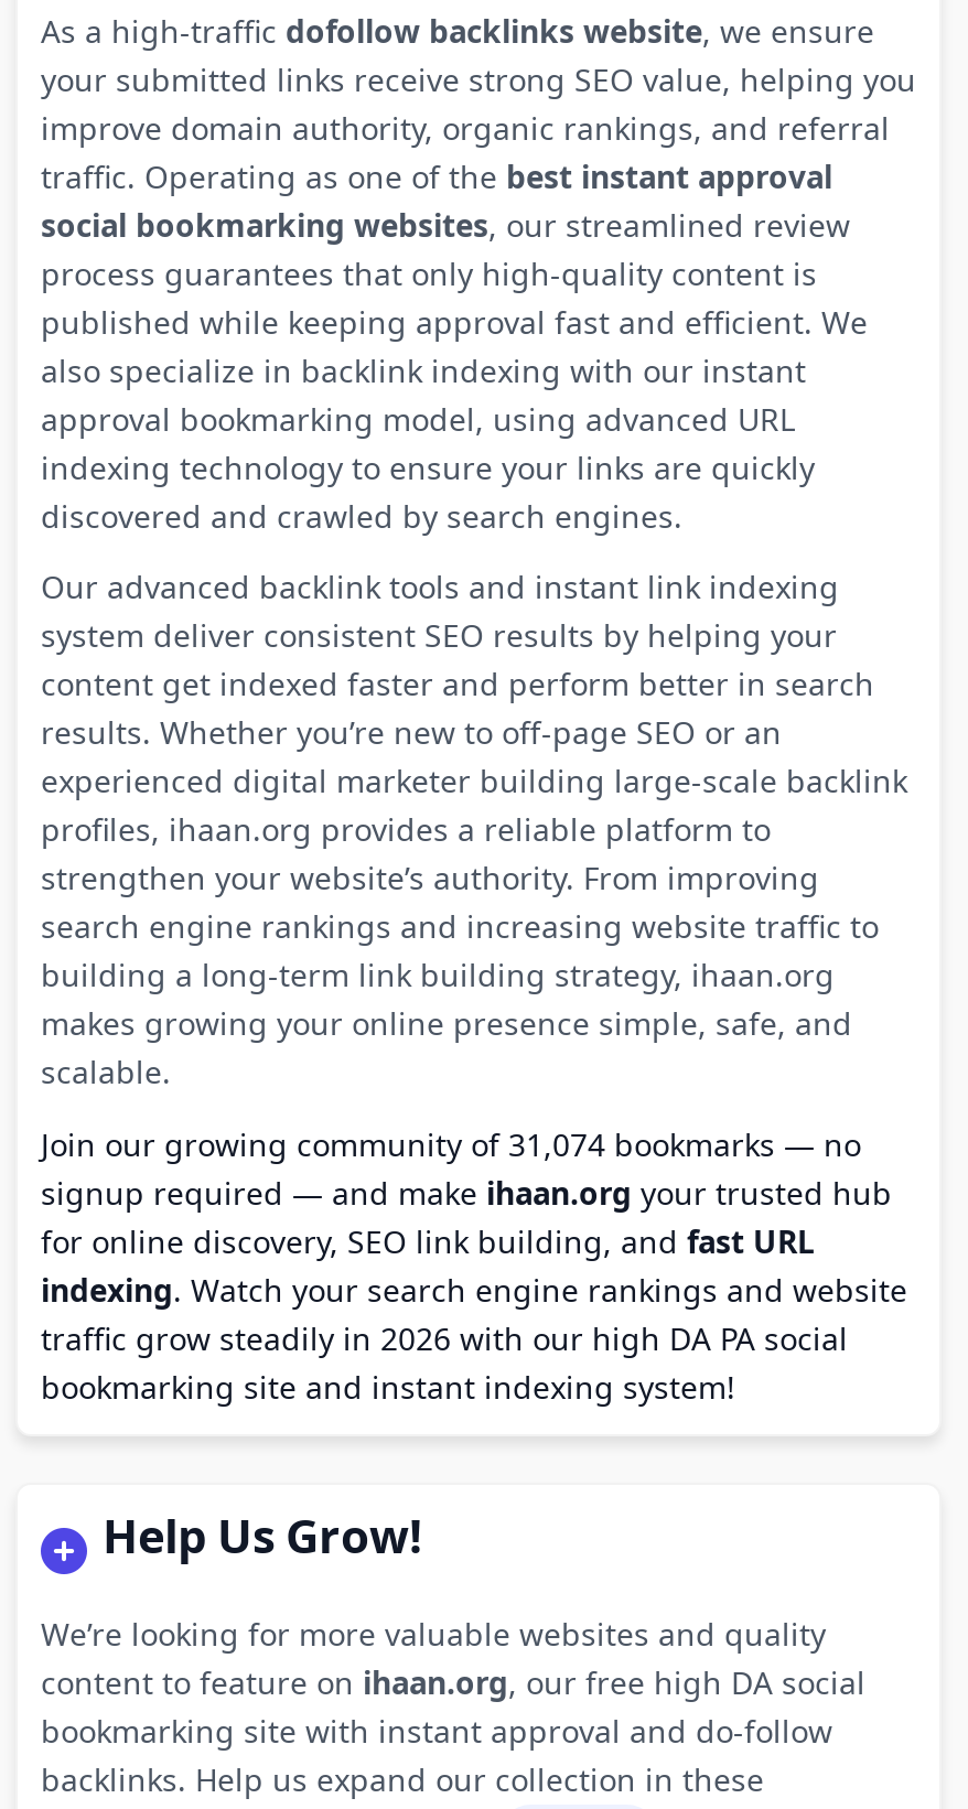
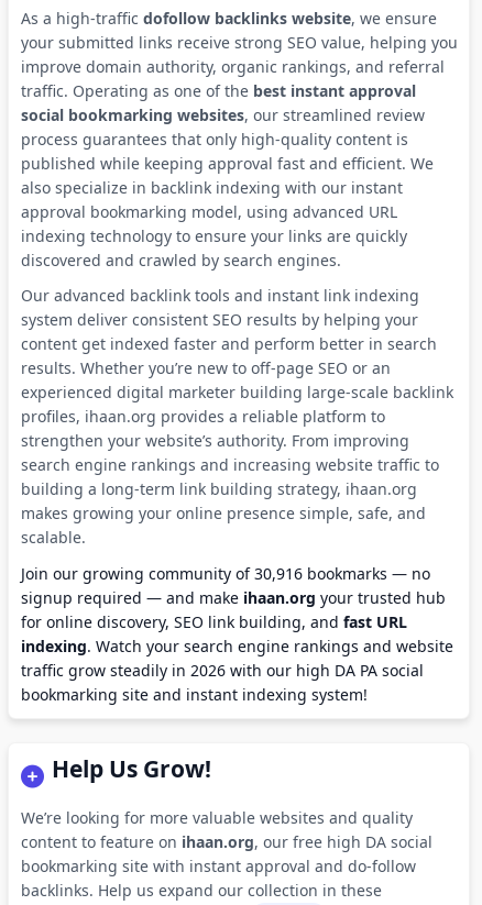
[41,1123,861,1165] Join our growing community of 31,074 bookmarks — no -> [20,563,430,584] Join our growing community of 30,916 bookmarks — no

